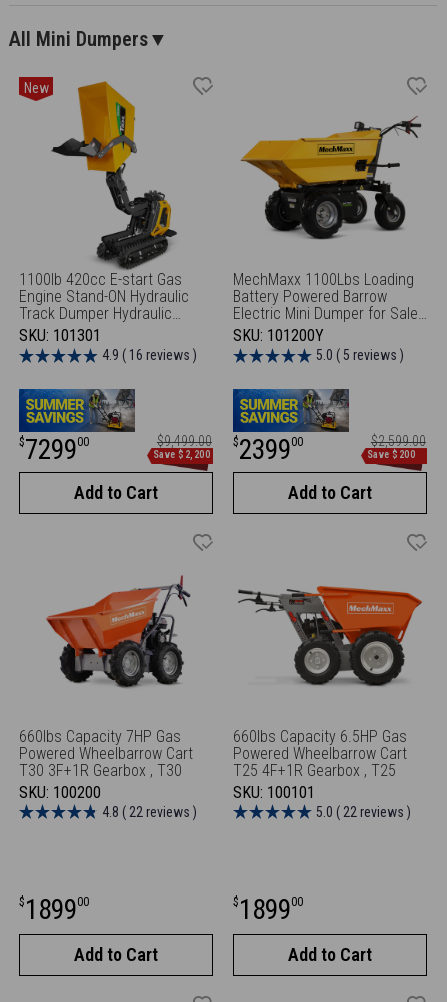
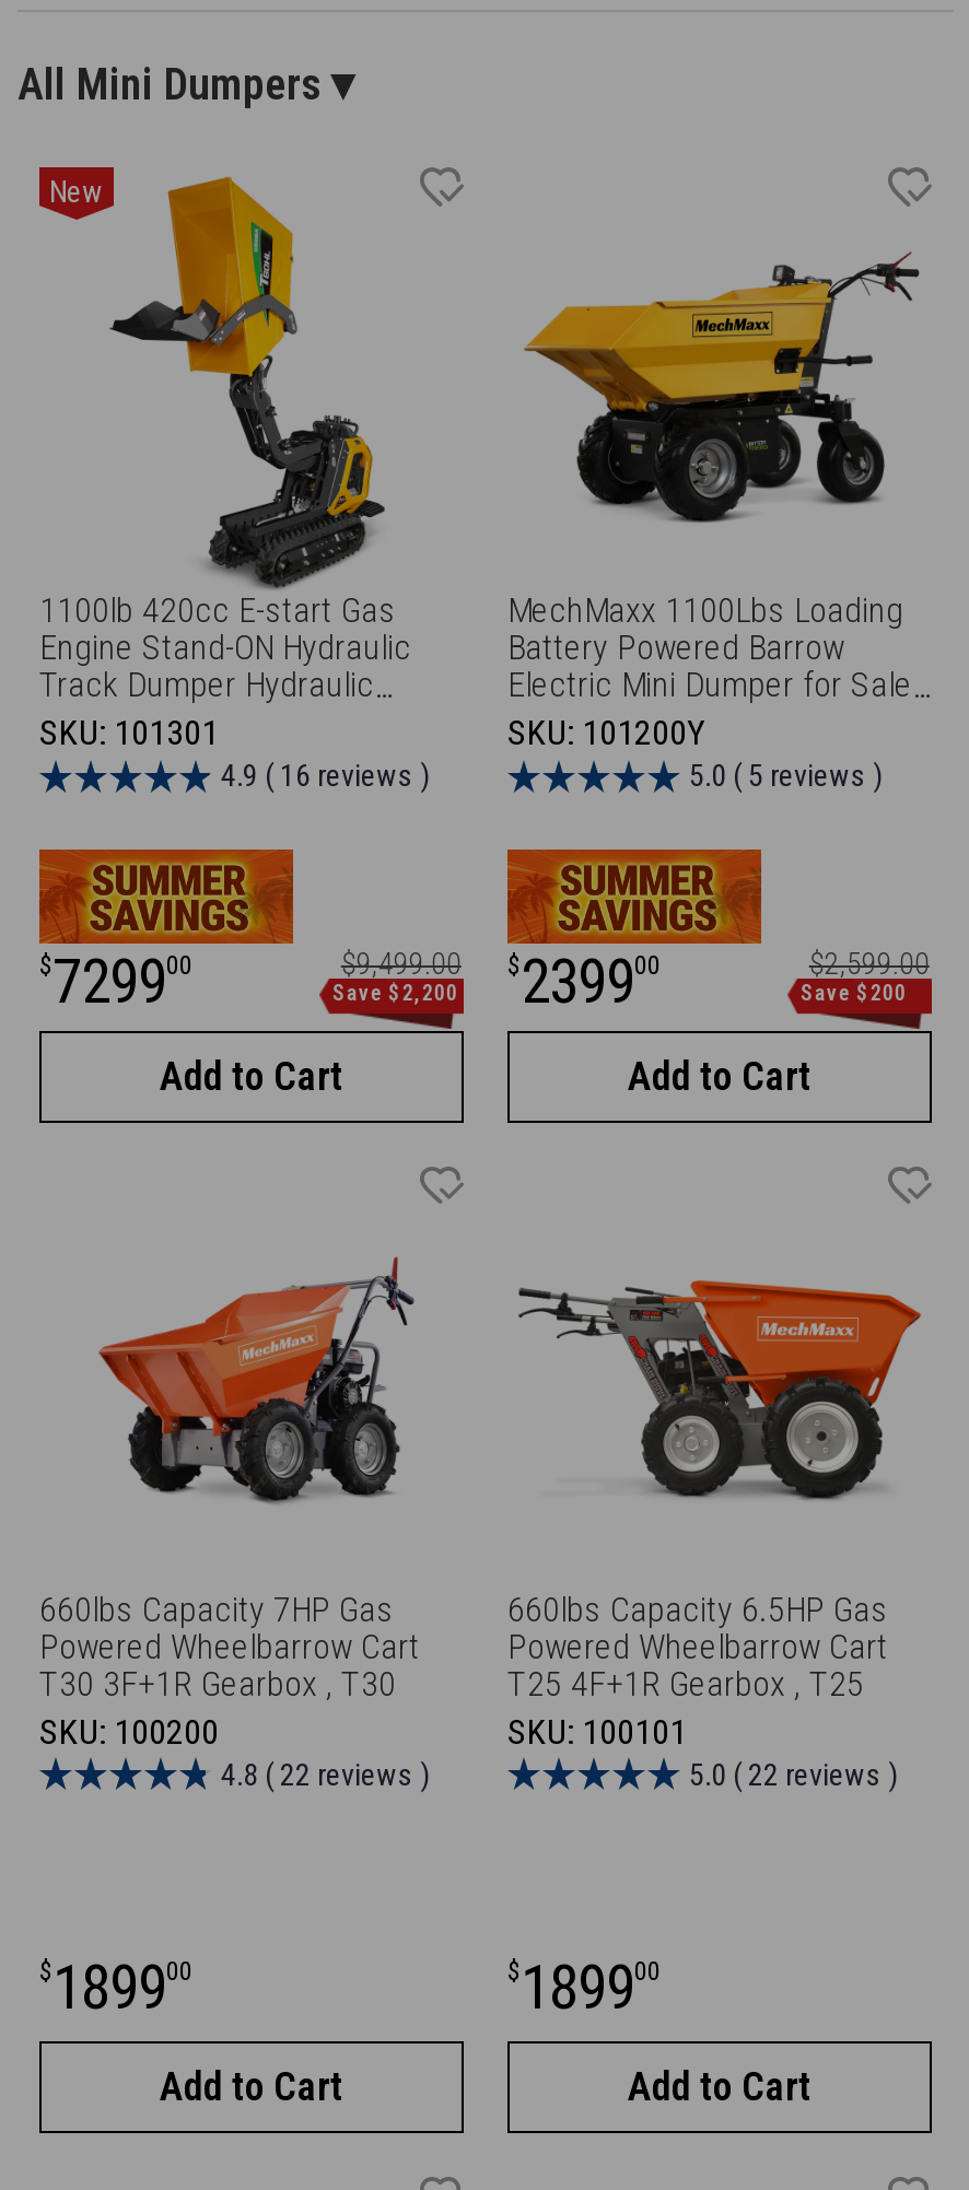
[18,388,136,433] [image] -> [37,847,295,946] [image]
[232,388,350,433] [image] -> [505,847,763,946] [image]

